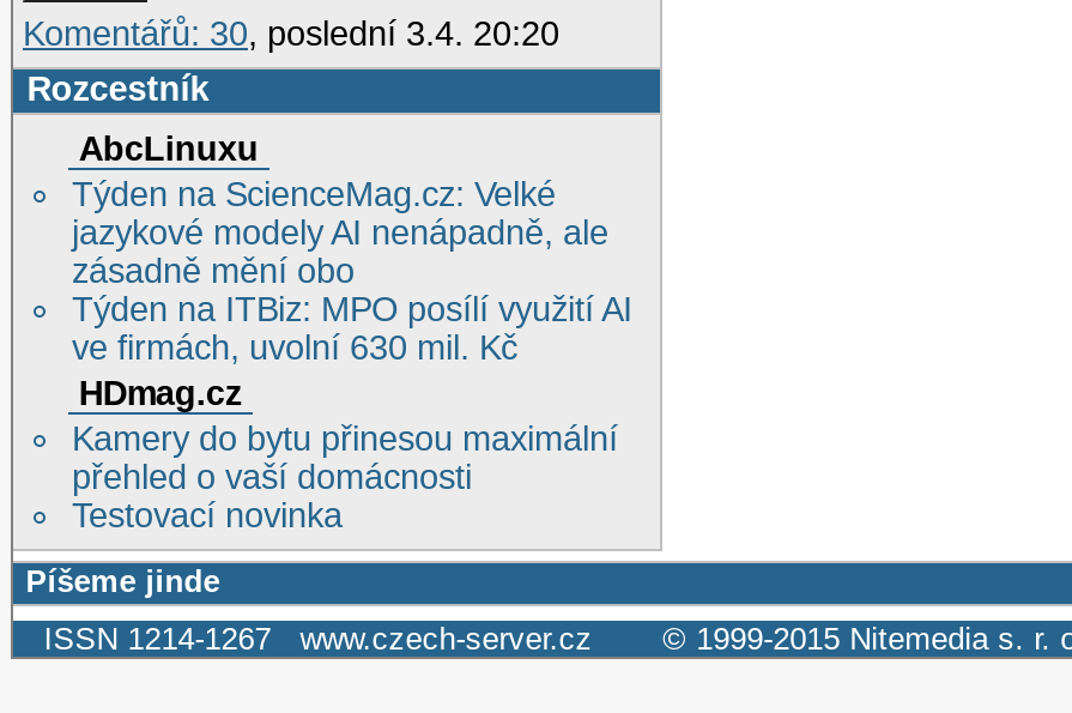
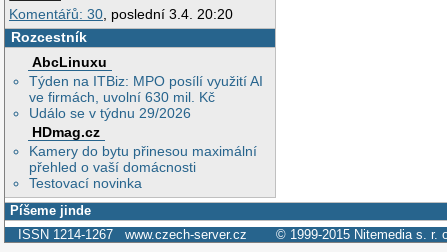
[72,174,608,290] Týden na ScienceMag.cz: Velké | jazykové modely AI nenápadně, ale | zásadně mění obo -> none
moved [72,290,632,366] -> [29,73,263,105]: Týden na ITBiz: MPO posílí využití AI | ve firmách, uvolní 630 mil. Kč
none -> [29,105,191,121] Událo se v týdnu 29/2026

